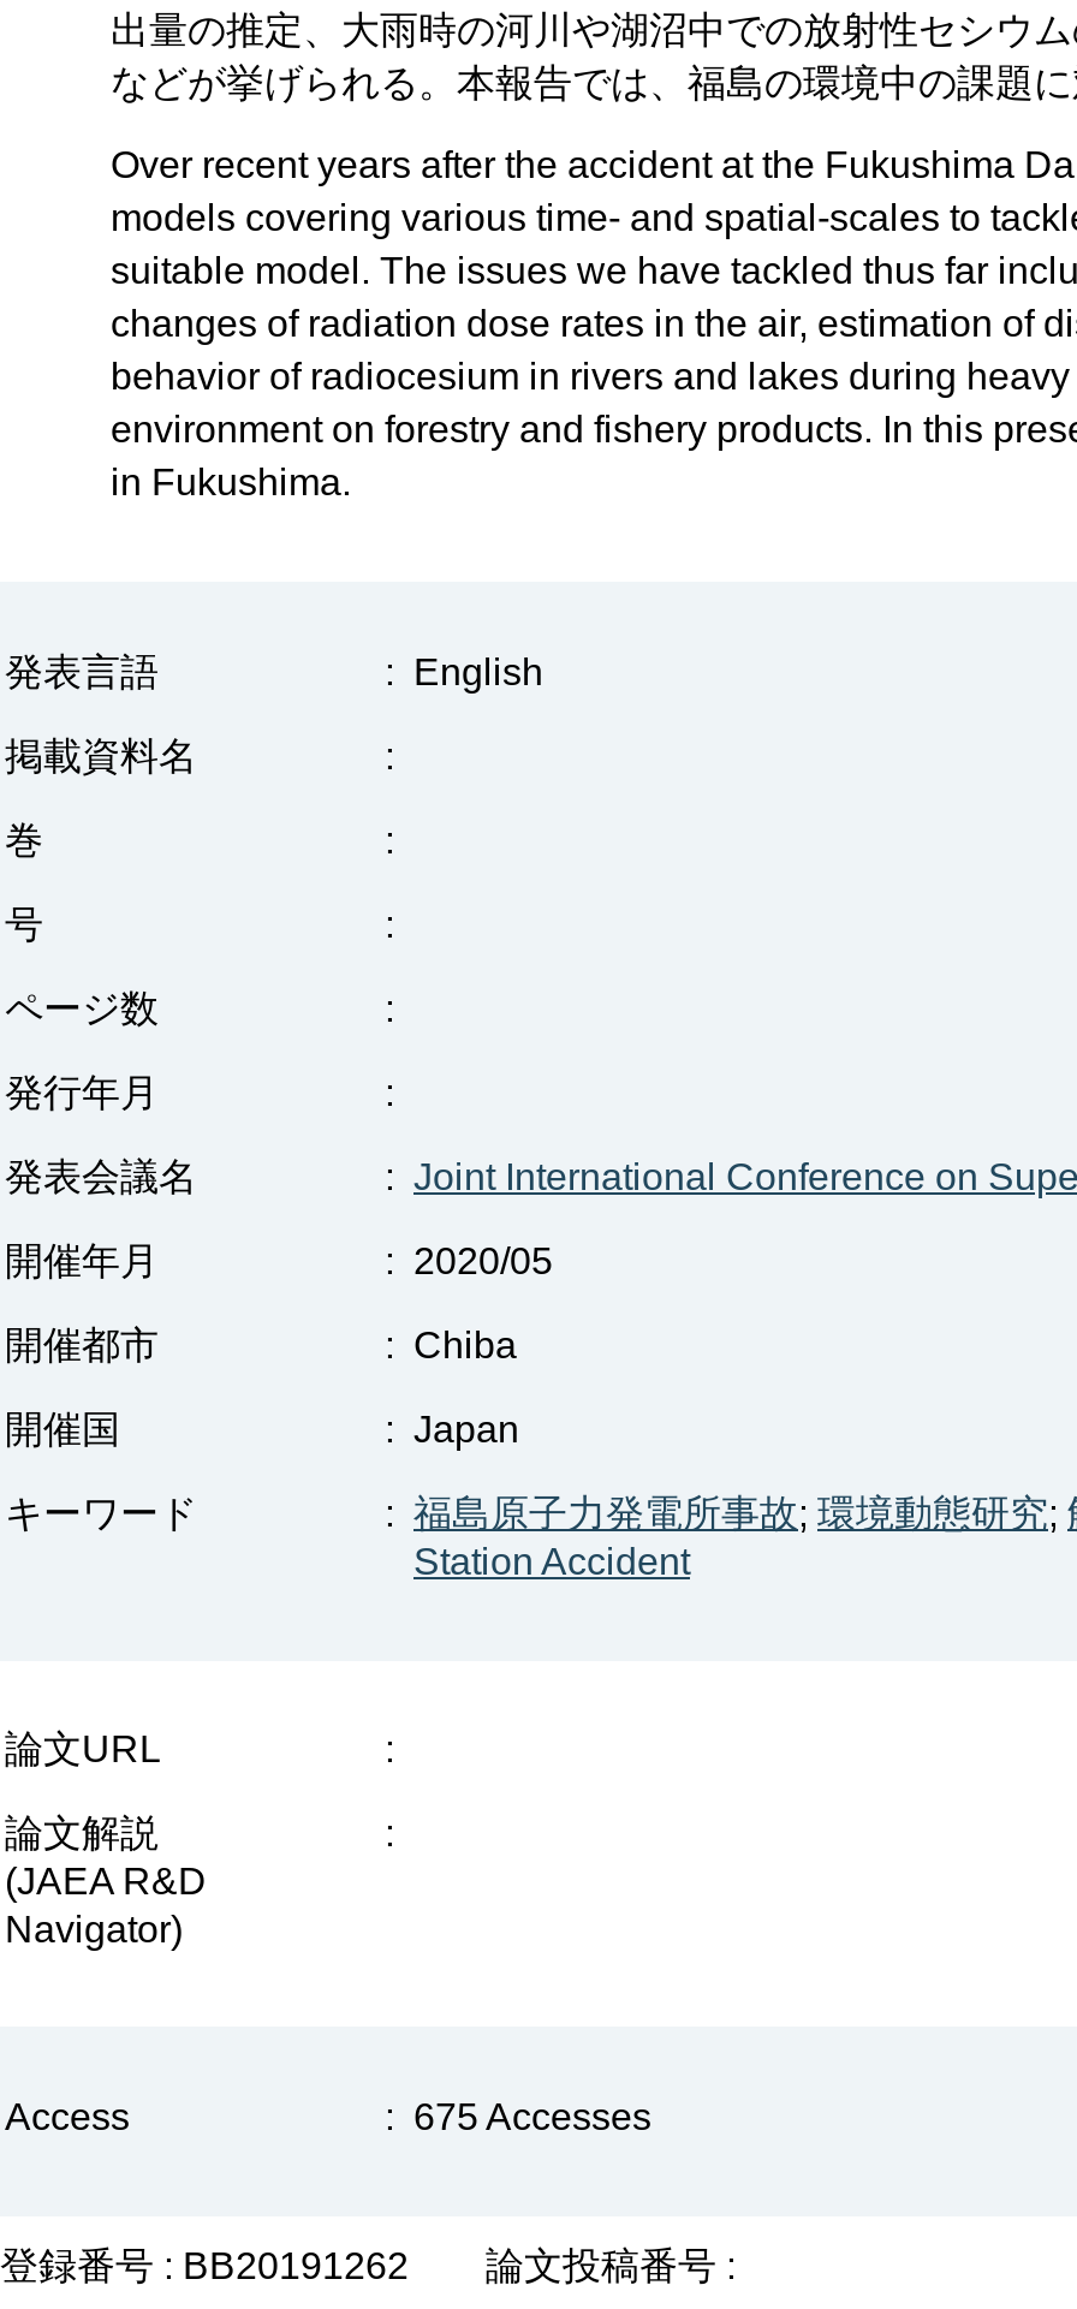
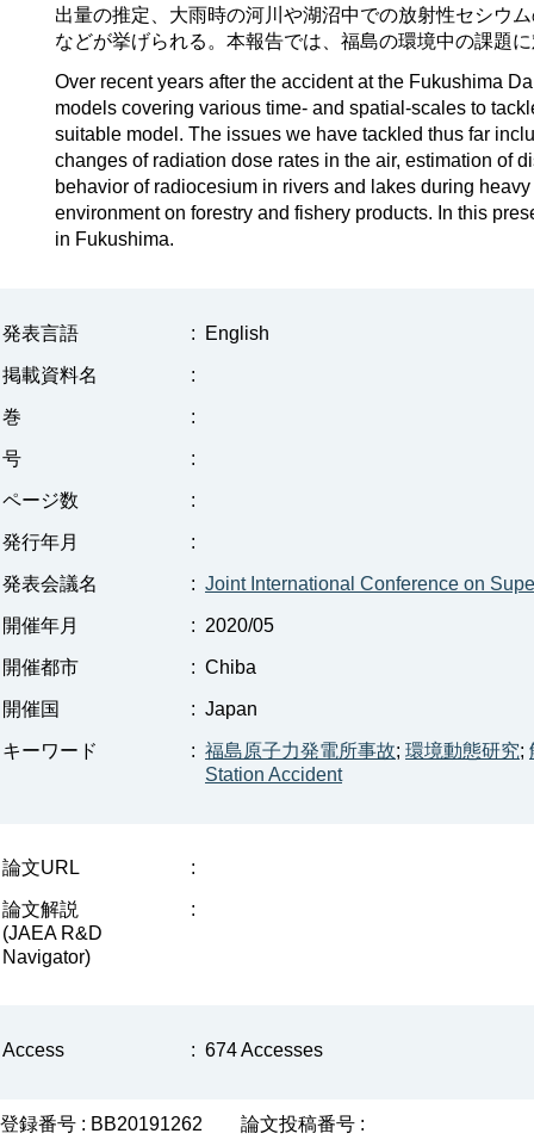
[385,2095,651,2136] : 675 Accesses -> [191,1039,323,1060] : 674 Accesses

